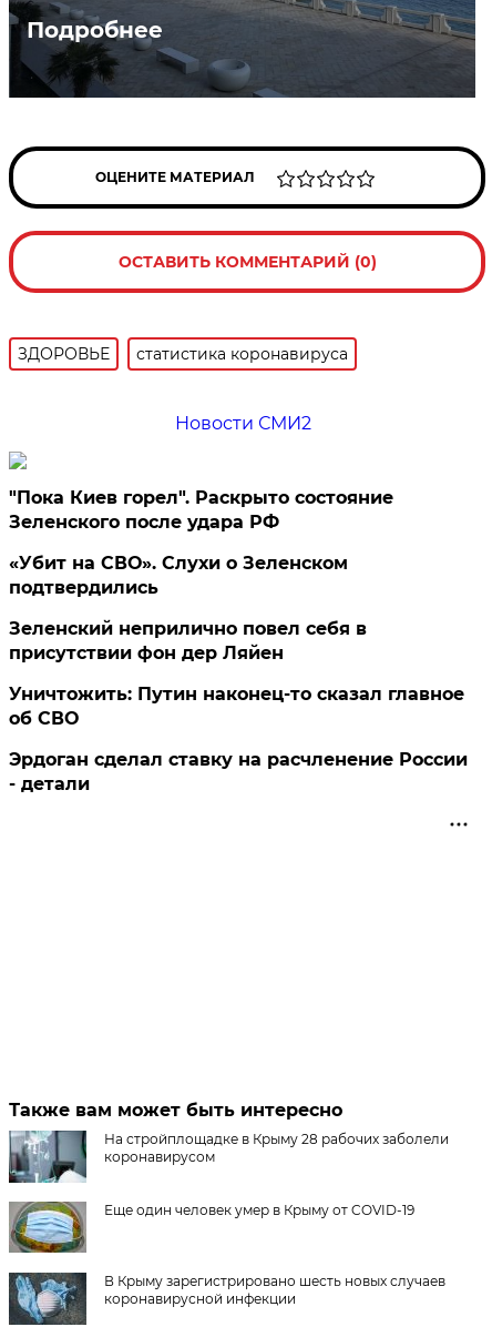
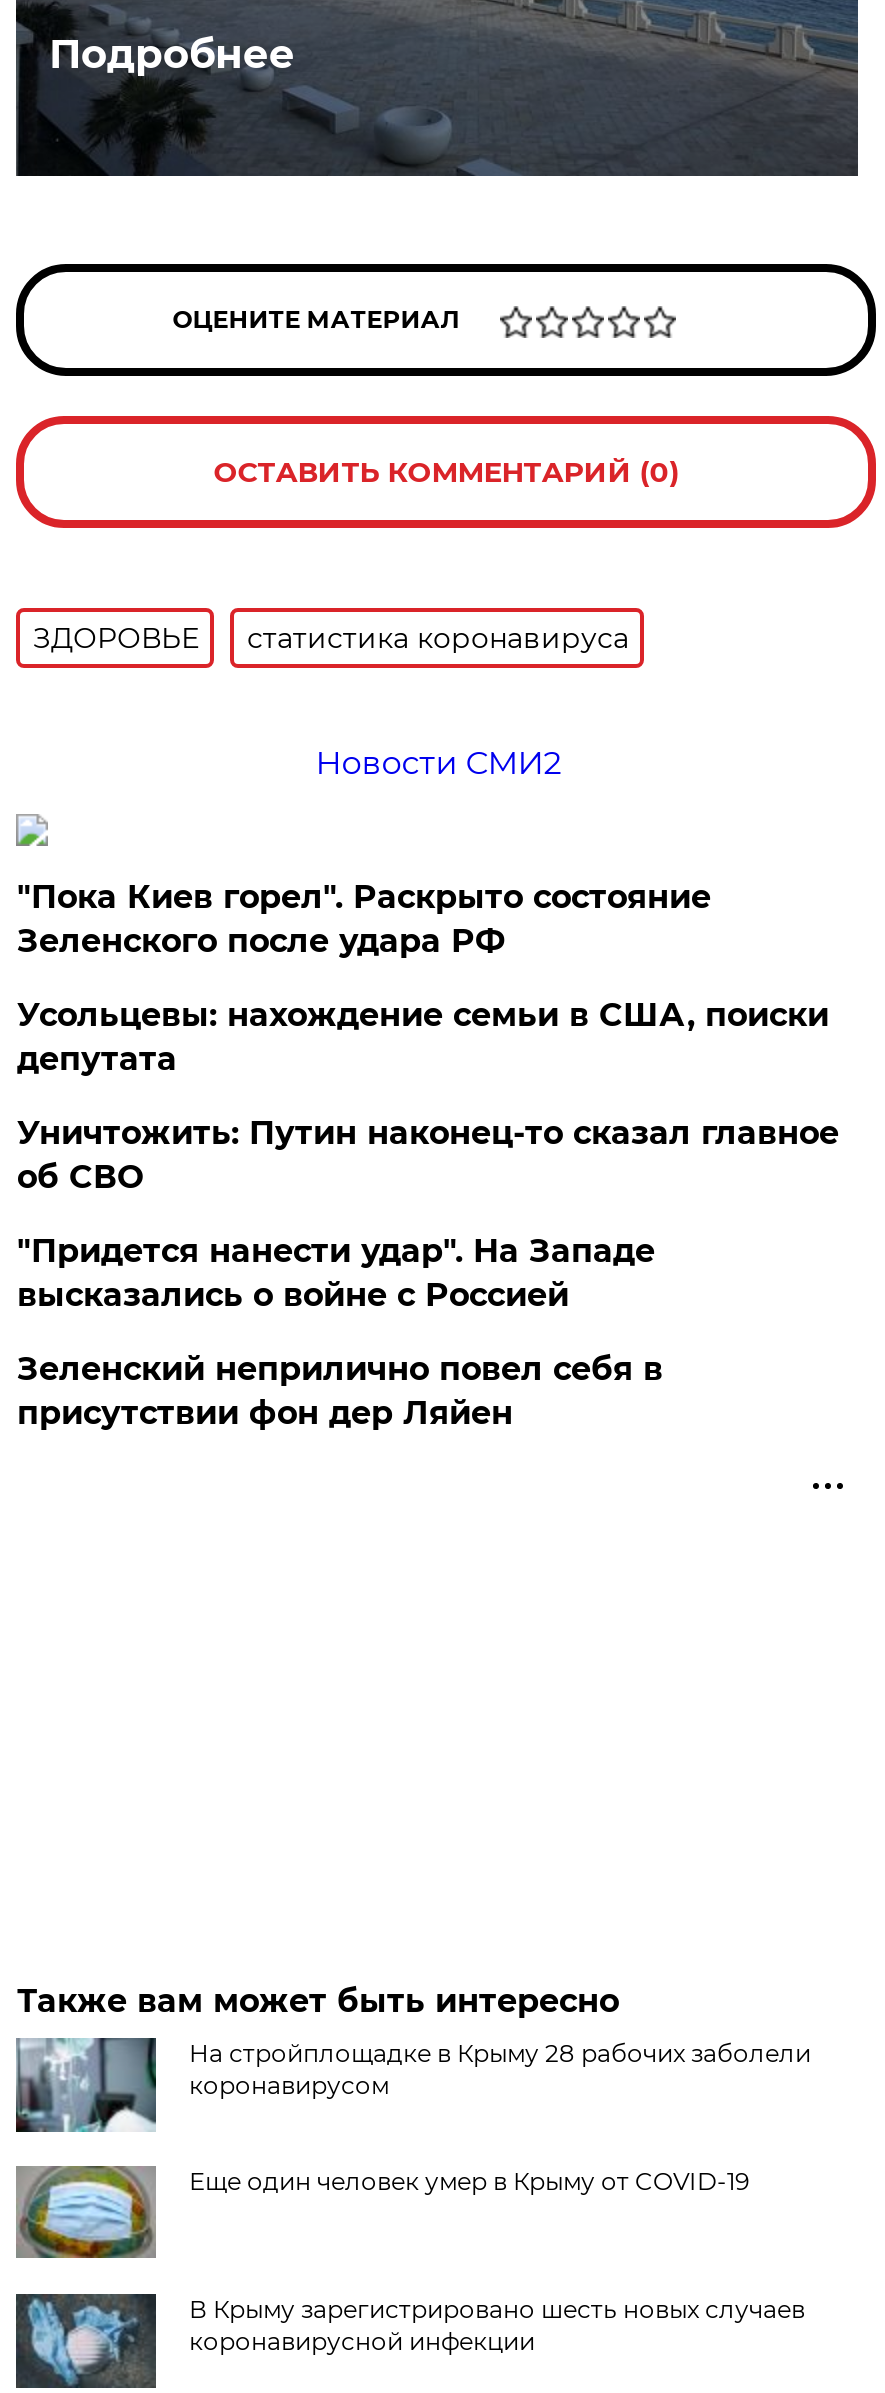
[9,553,348,598] «Убит на СВО». Слухи о Зеленском | подтвердились -> [17,996,829,1314] Усольцевы: нахождение семьи в США, поиски | депутата | "Придется нанести удар". На Западе | высказались о войне с Россией
moved [9,618,367,664] -> [17,1350,663,1432]: Зеленский неприлично повел cебя в | присутствии фон дер Ляйен
moved [9,684,465,729] -> [17,1114,839,1196]: Уничтожить: Путин наконец-то сказал главное | об СВО
[9,749,468,795] Эрдоган сделал ставку на расчленение России | - детали -> none

